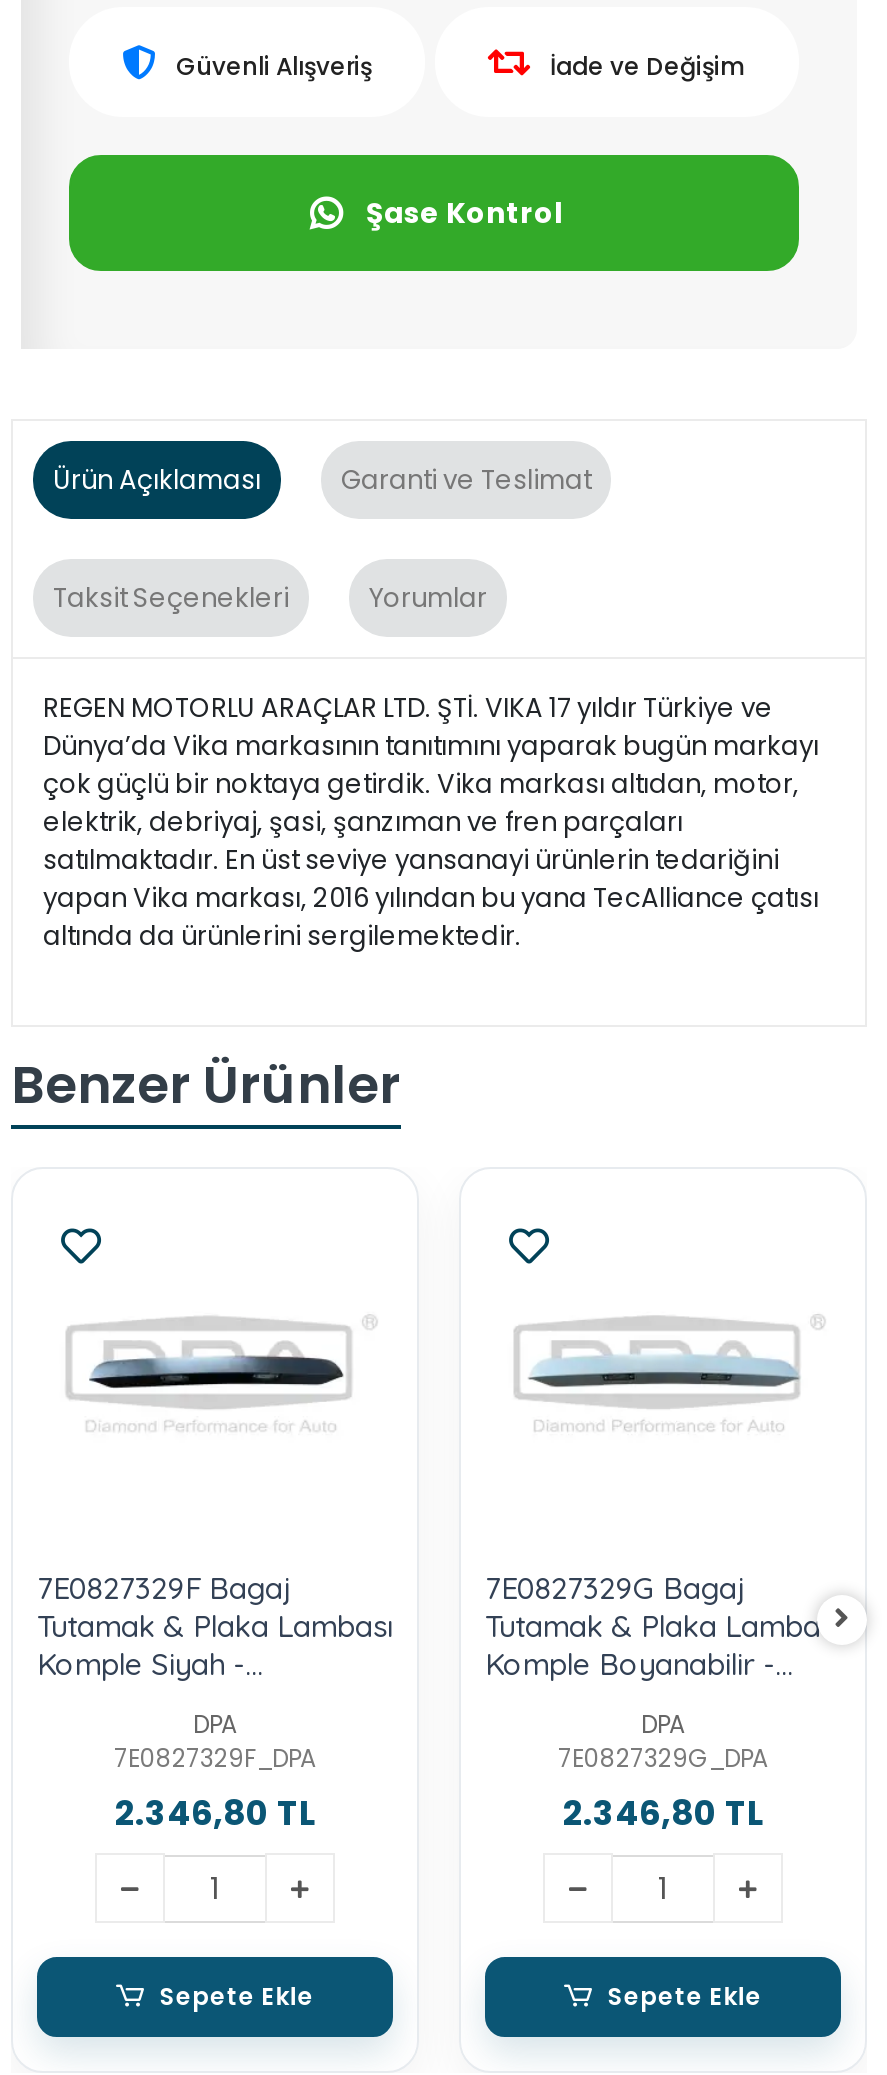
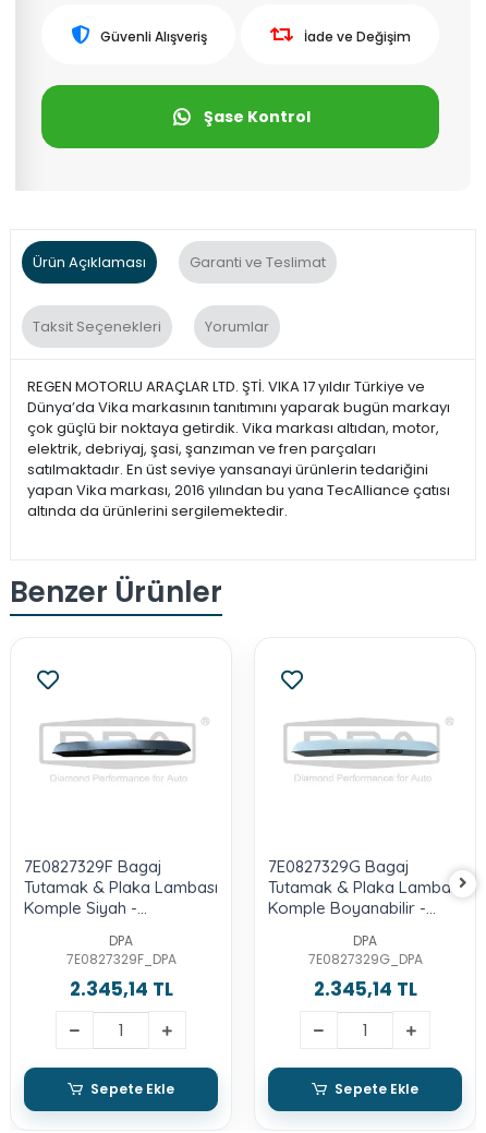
[115,1789,315,1837] 2.346,80 TL -> [69,976,173,1002] 2.345,14 TL
[563,1789,763,1837] 2.346,80 TL -> [313,976,417,1002] 2.345,14 TL

